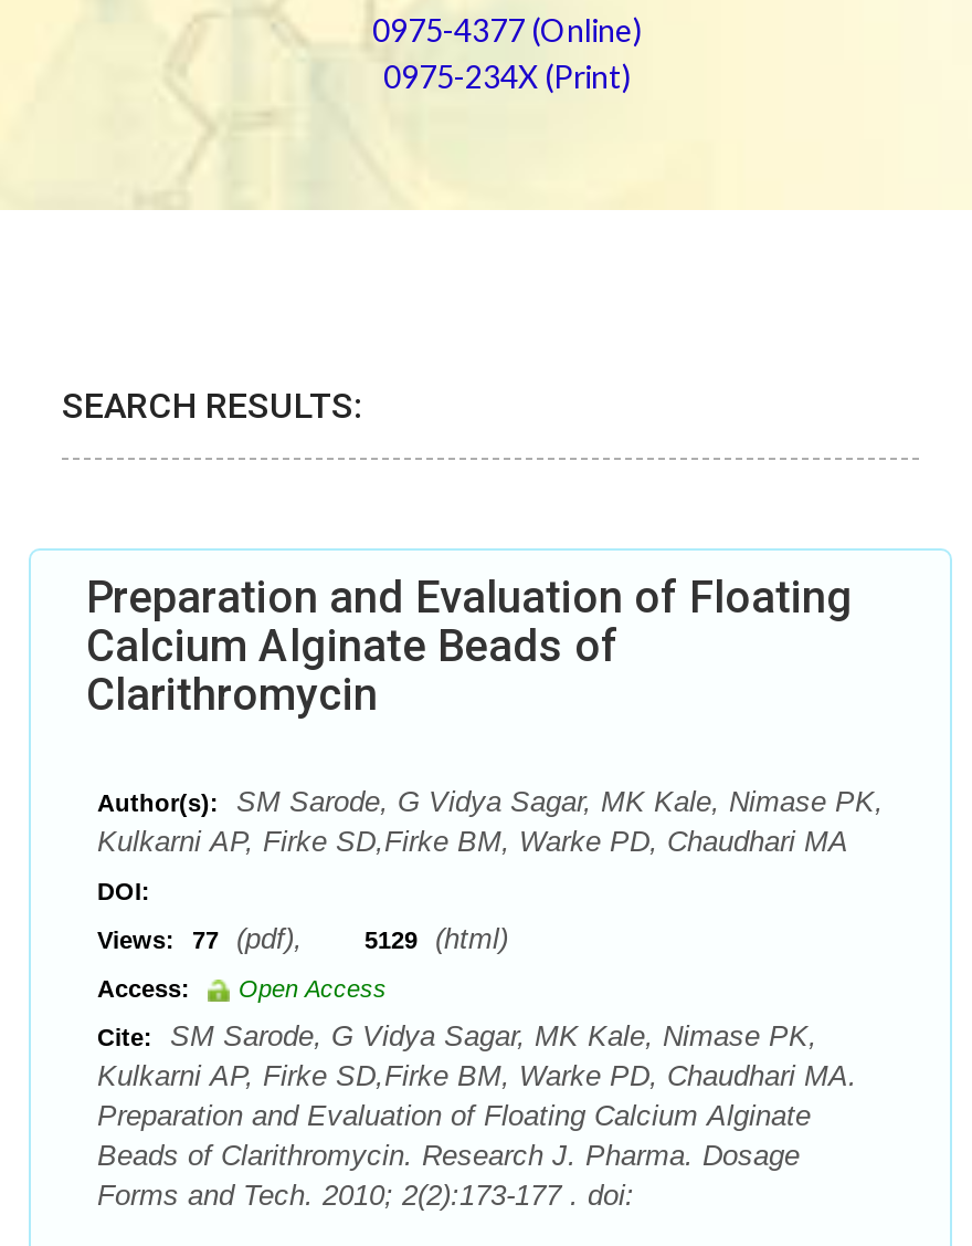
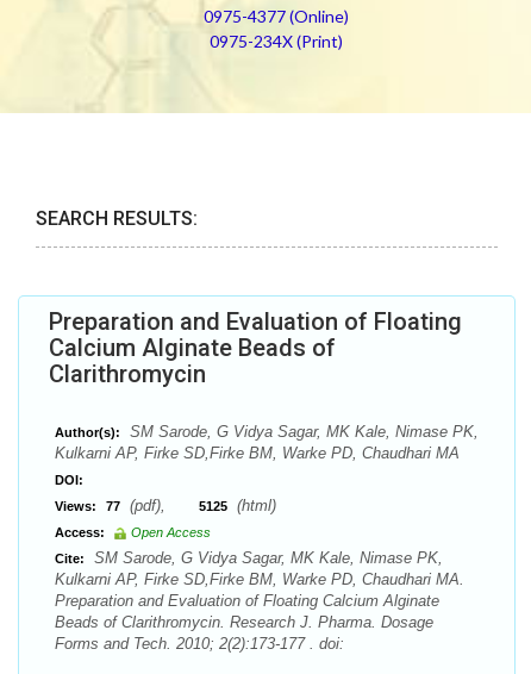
[97,922,508,955] Views: 77 (pdf), 5129 (html) -> [55,497,276,514] Views: 77 (pdf), 5125 (html)

